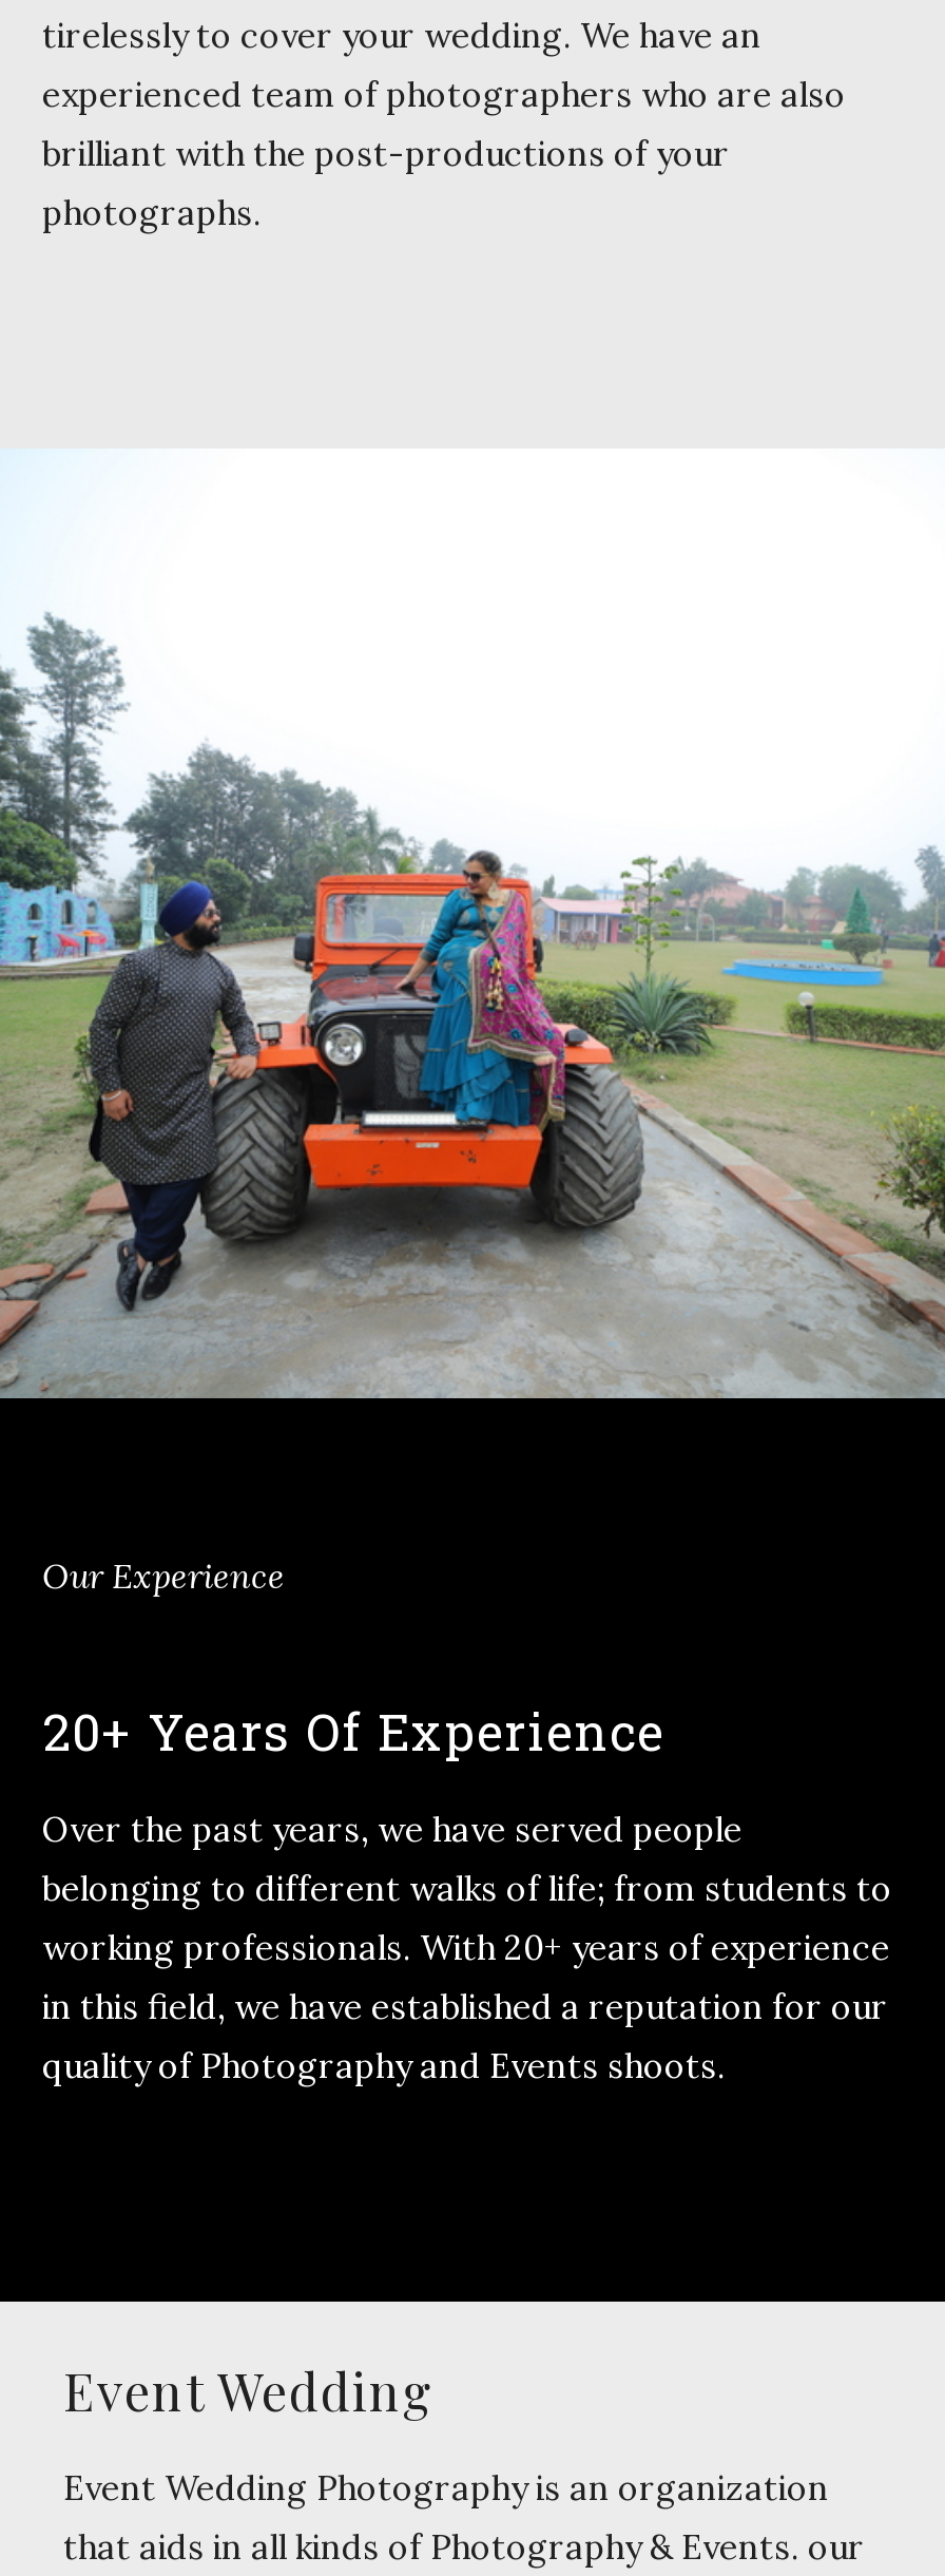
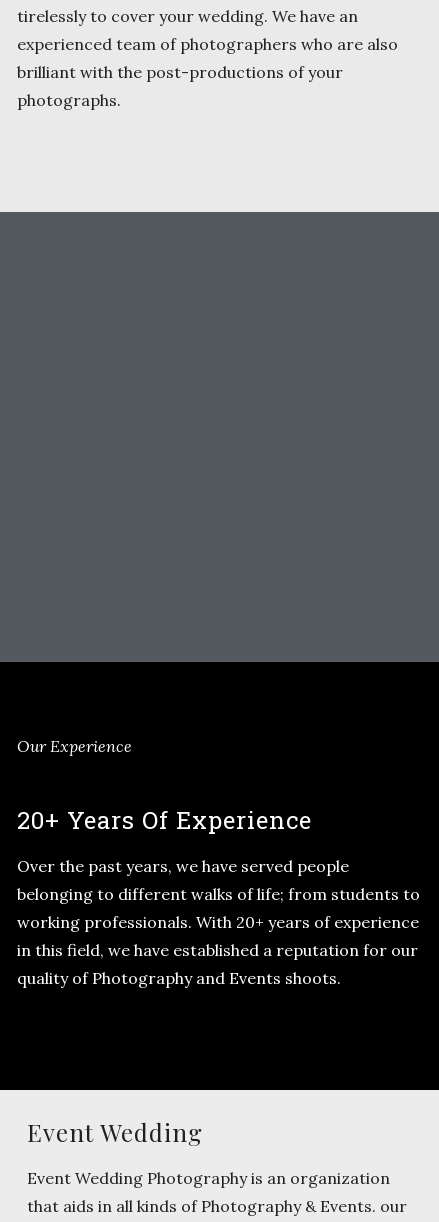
[6,447,939,1399] [image] -> none

